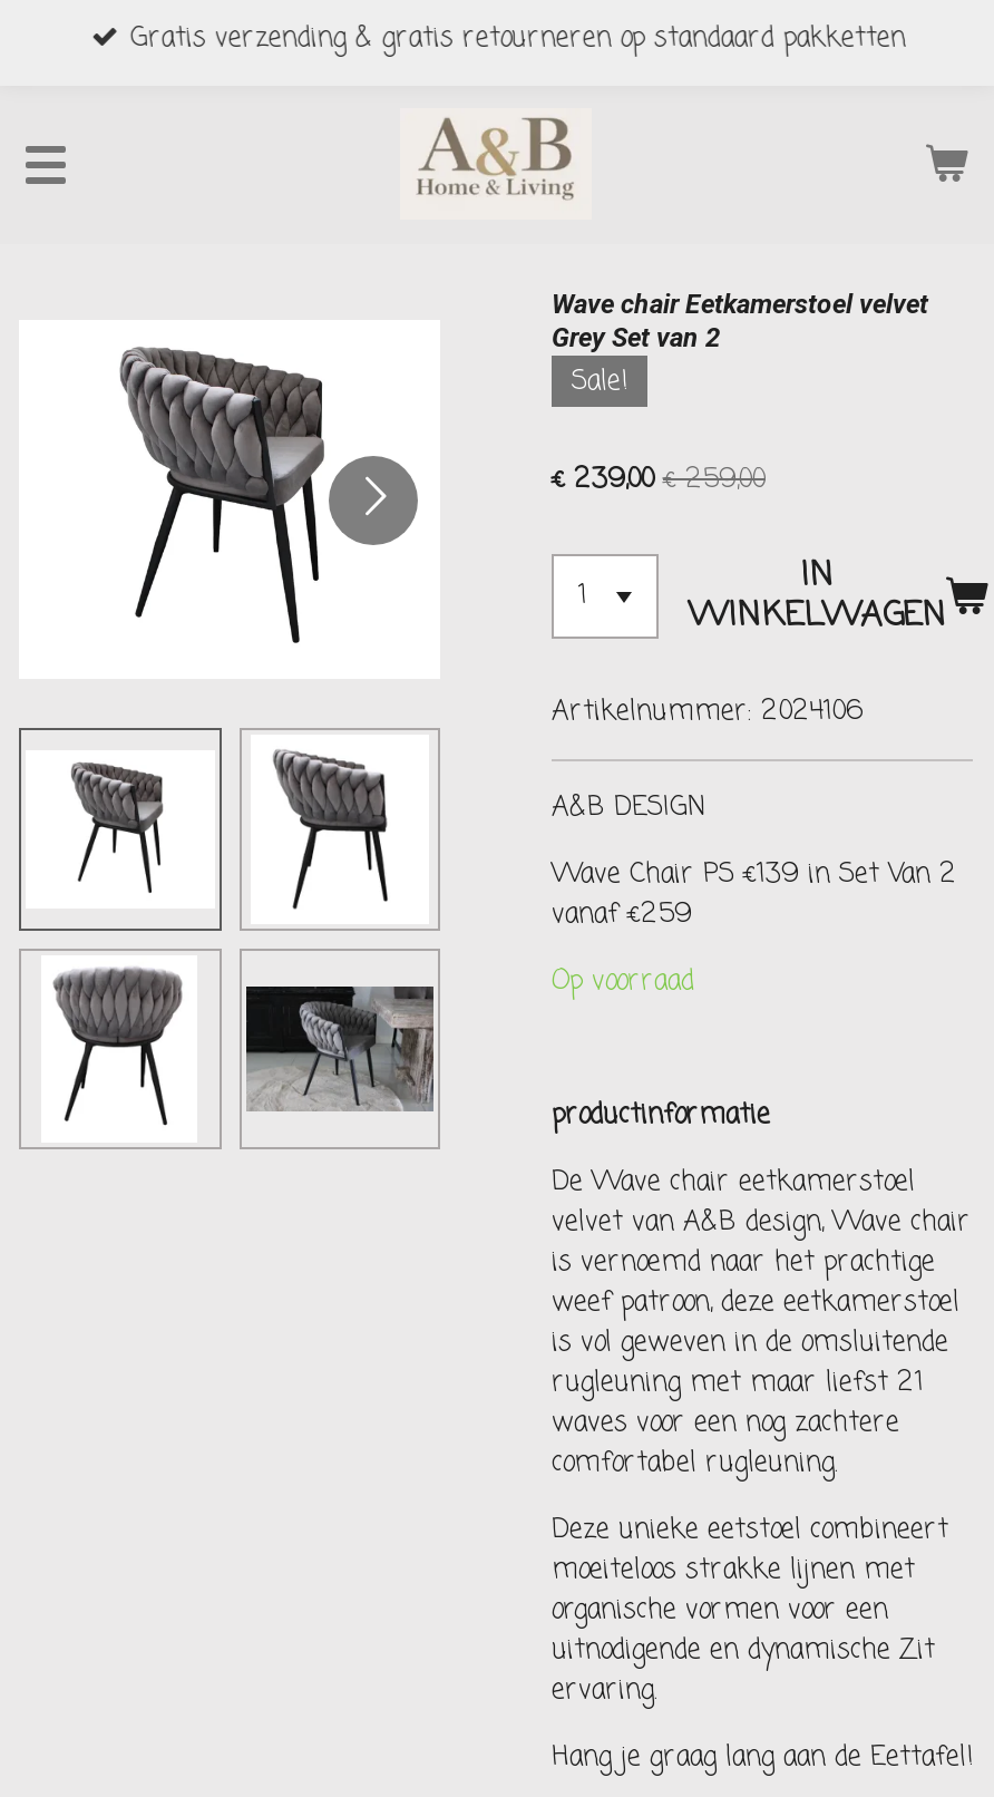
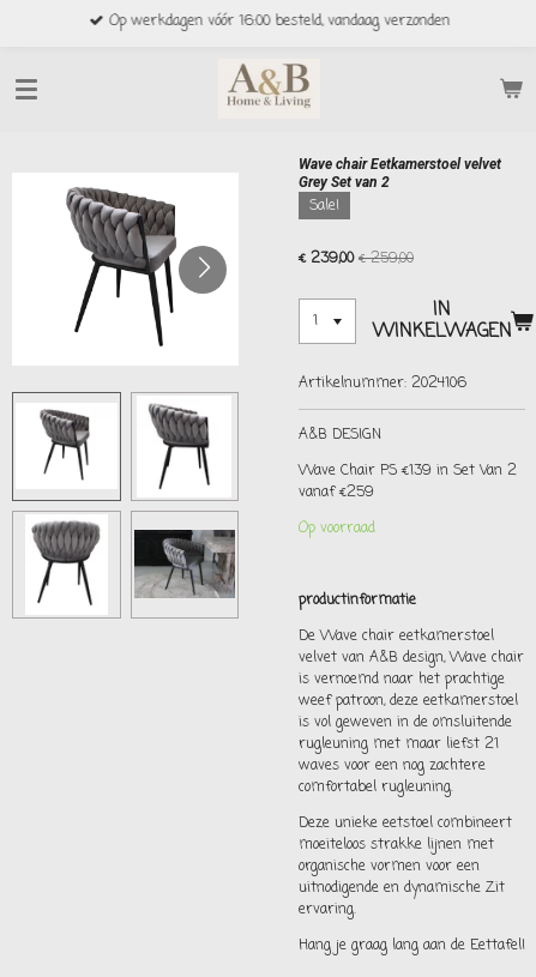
[130,19,906,59] Gratis verzending & gratis retourneren op standaard pakketten -> [110,11,451,32] Op werkdagen vóór 16:00 besteld, vandaag verzonden

